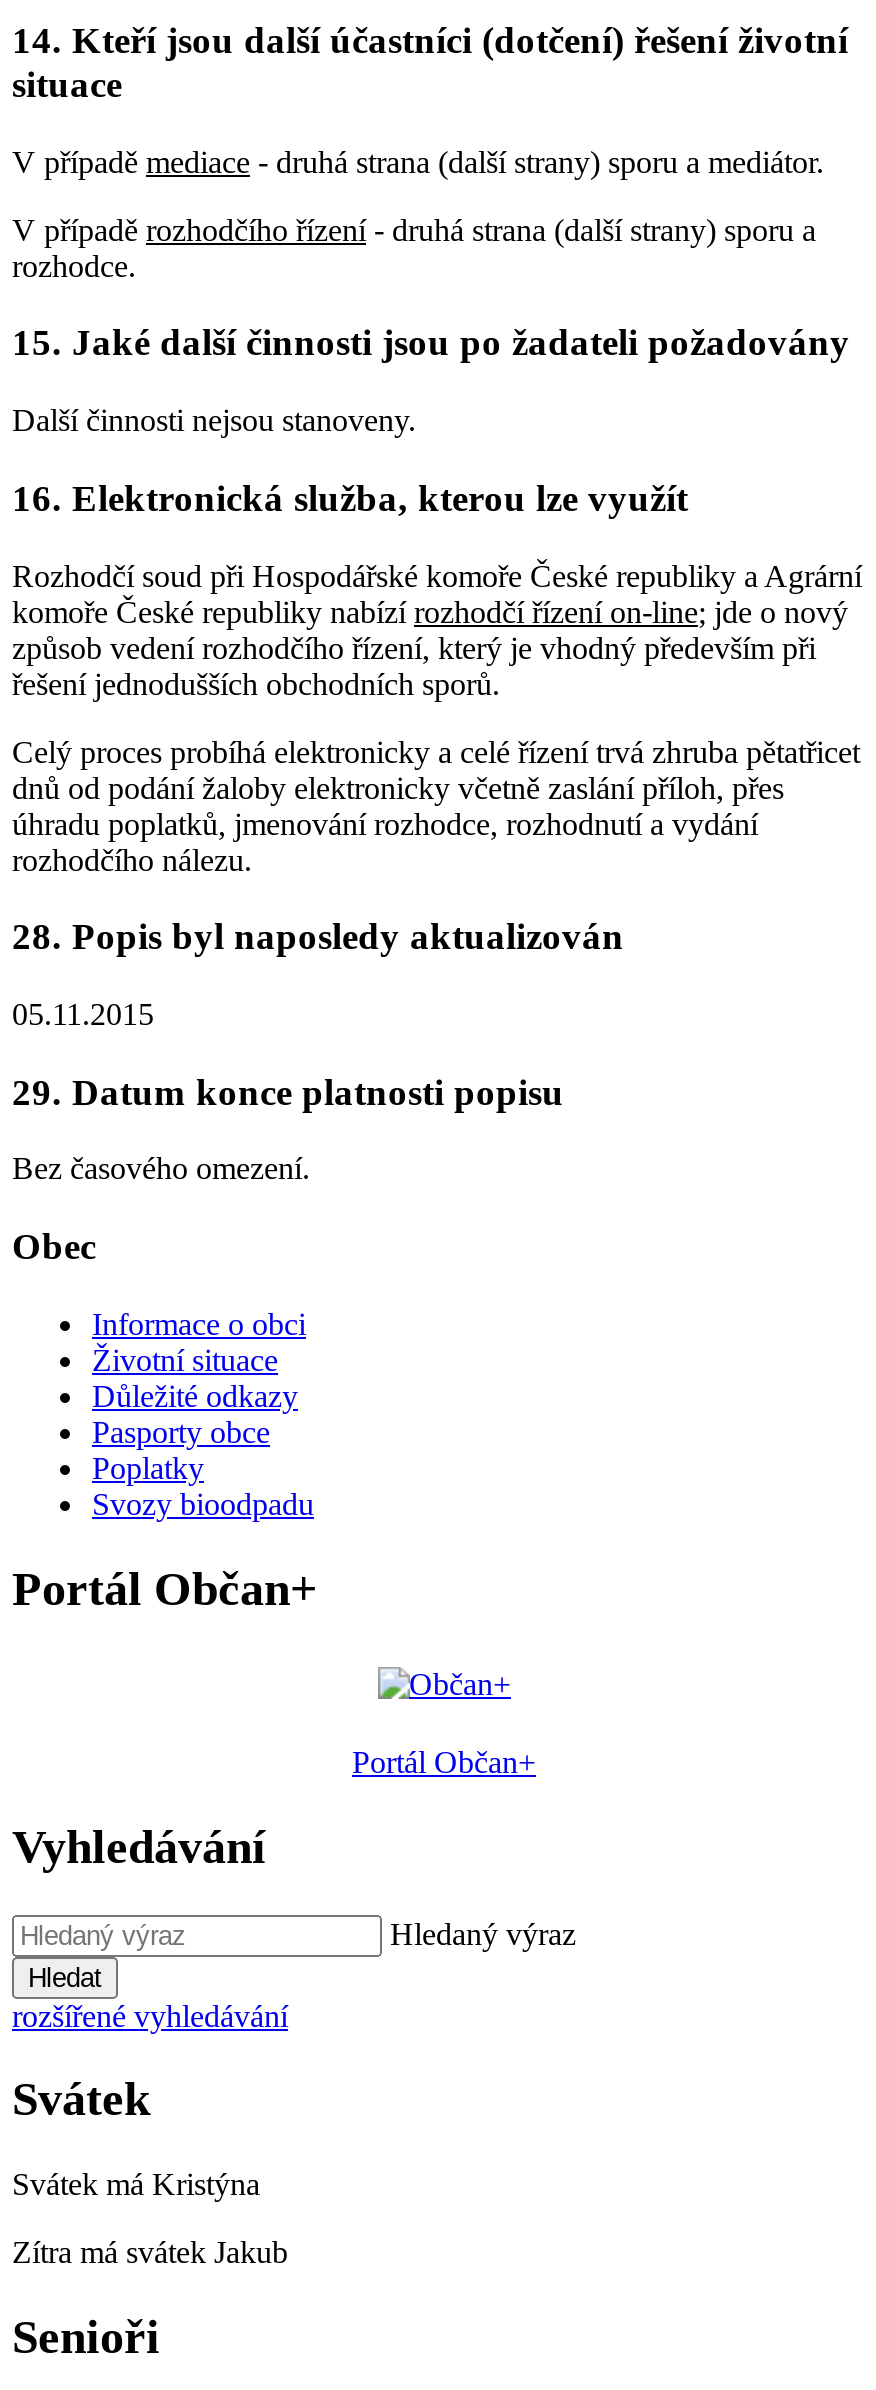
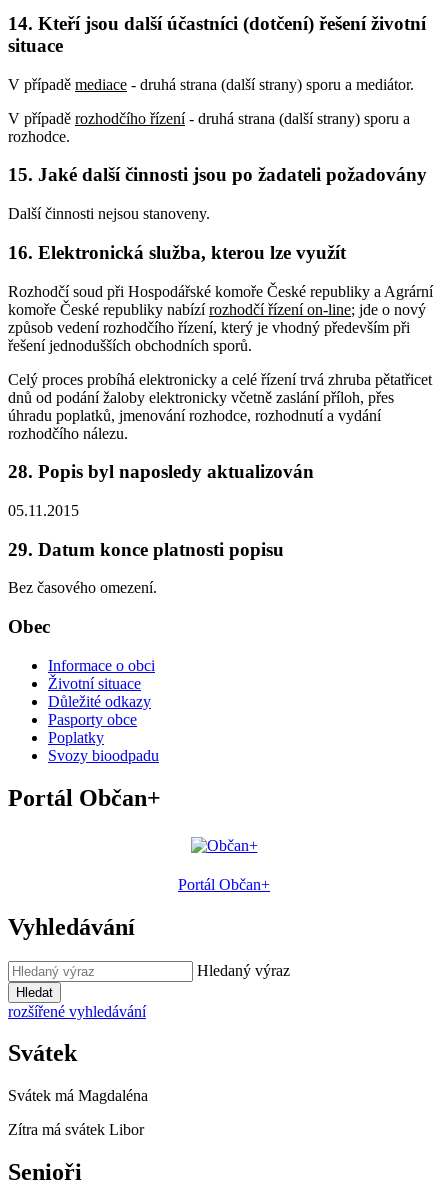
[12,2168,260,2202] Svátek má Kristýna -> [8,1087,148,1104] Svátek má Magdaléna
[12,2236,288,2270] Zítra má svátek Jakub -> [8,1121,144,1138] Zítra má svátek Libor

